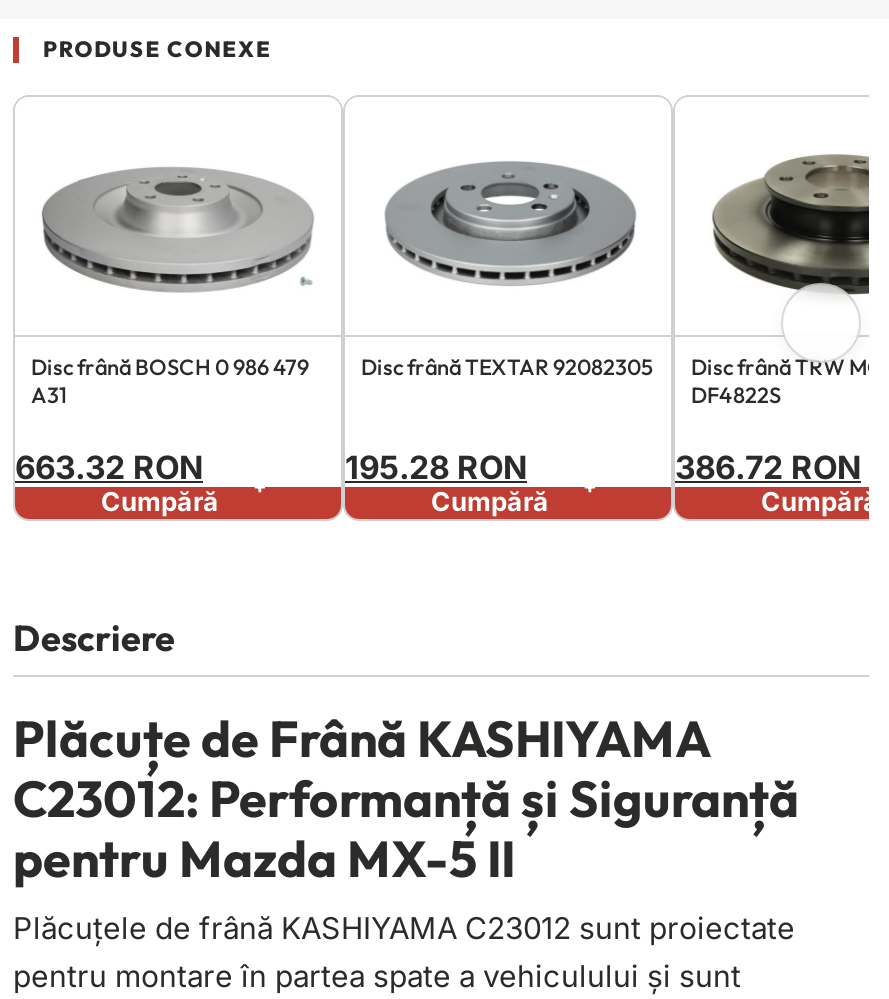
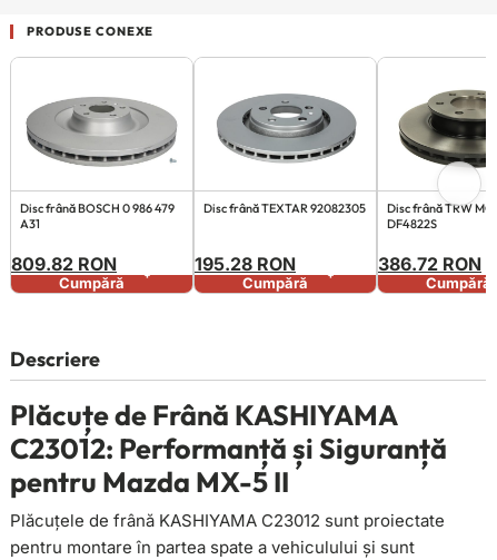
[15,446,203,486] 663.32 RON -> [11,252,117,274] 809.82 RON

